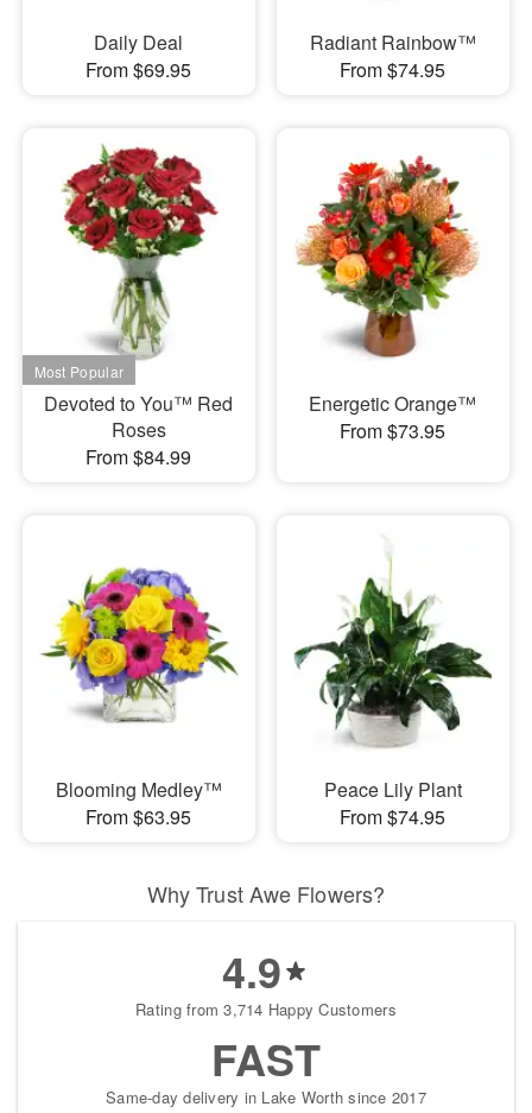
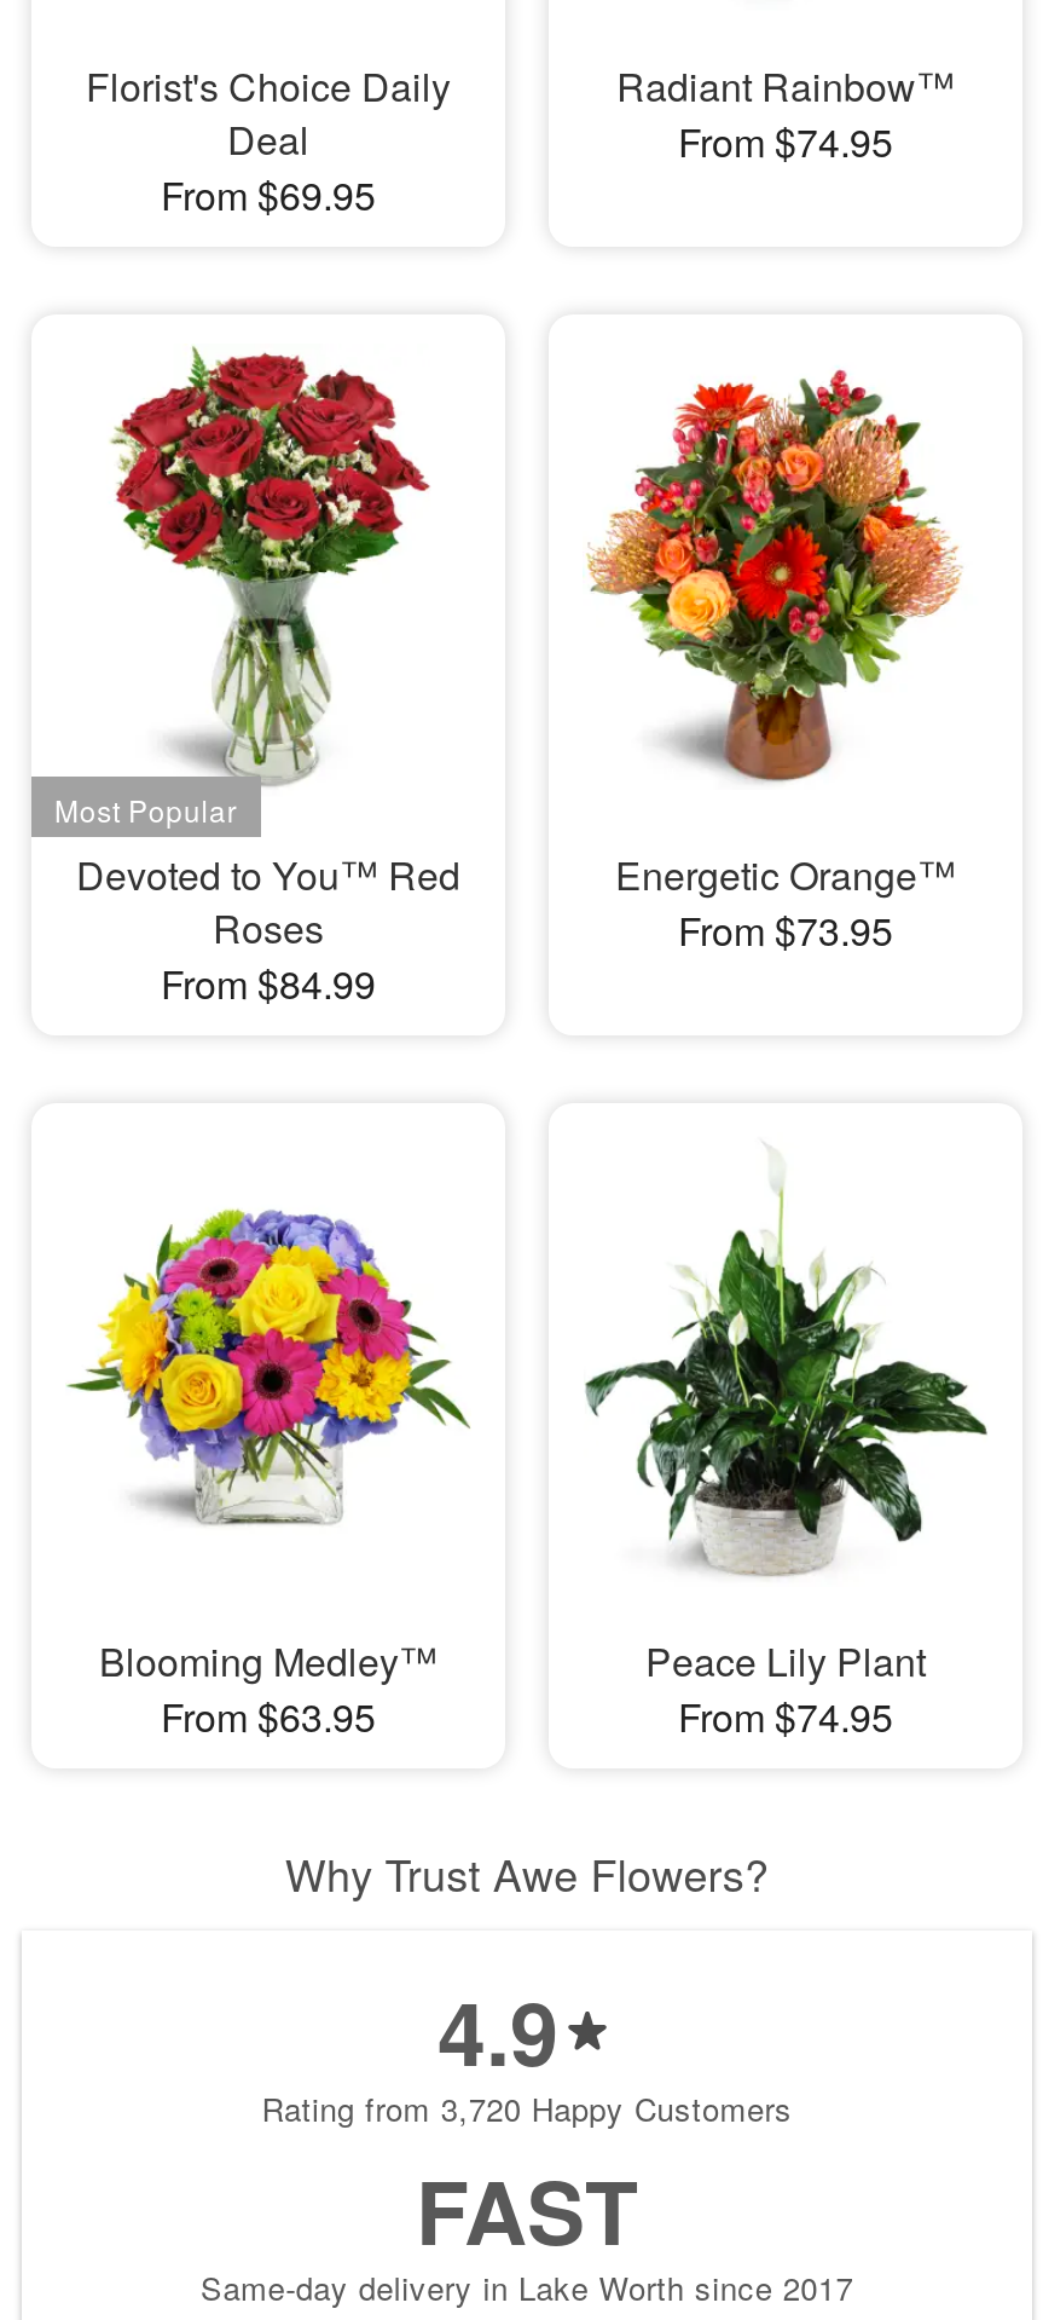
[94,29,183,56] Daily Deal -> [86,59,451,168] Florist's Choice Daily | Deal
[136,998,396,1021] Rating from 3,714 Happy Customers -> [262,2086,792,2132] Rating from 3,720 Happy Customers

